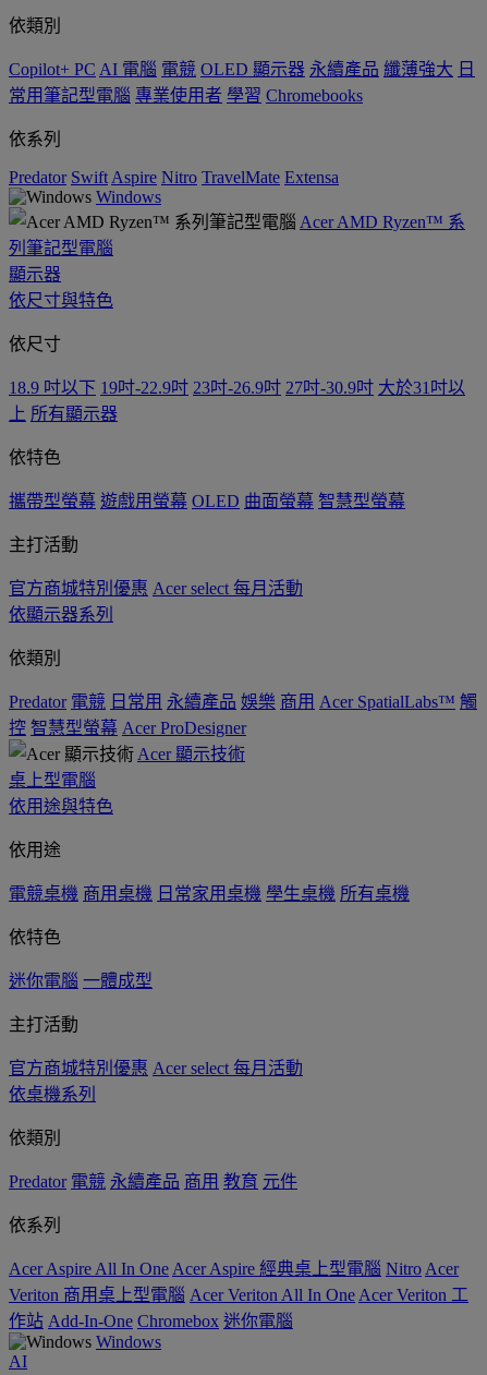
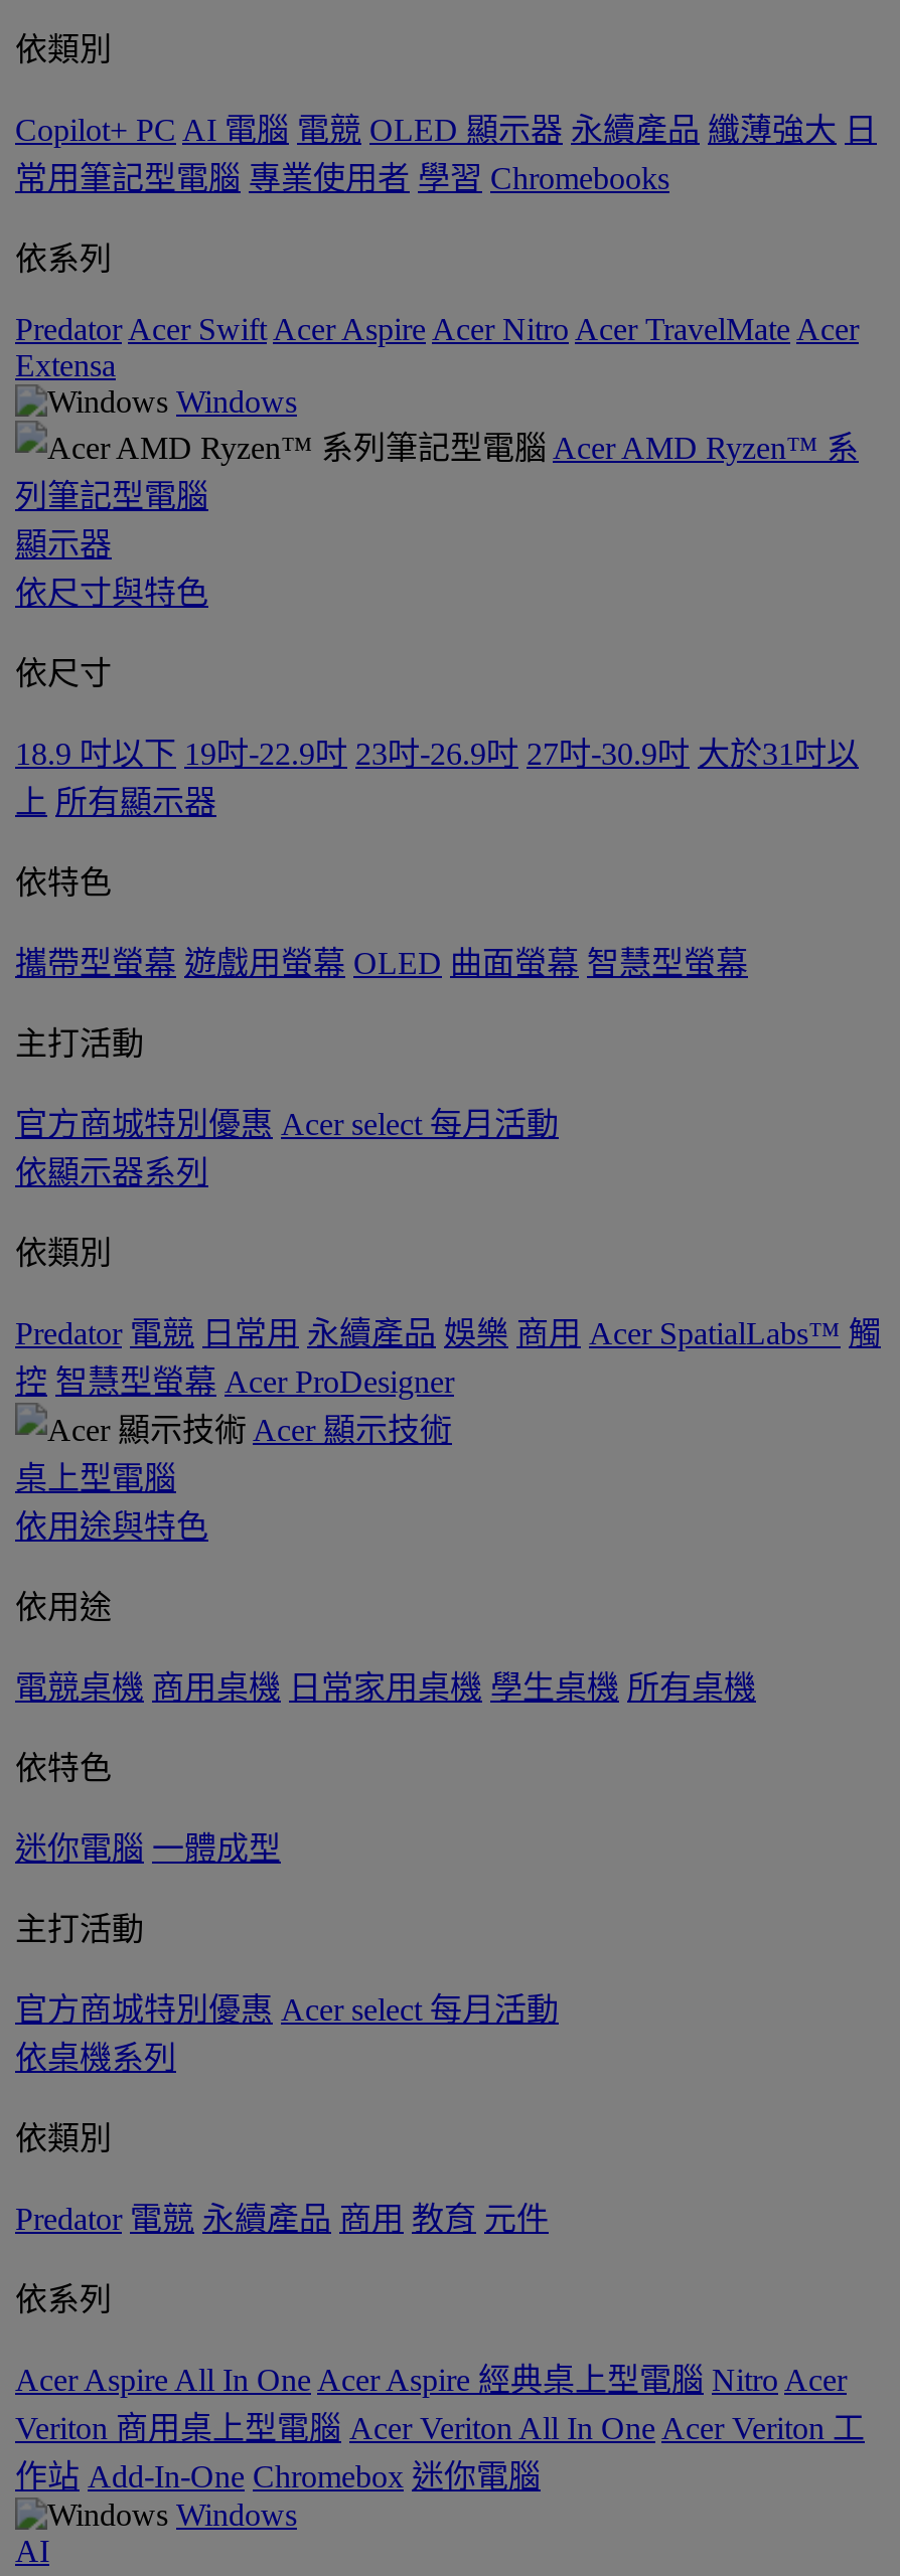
[9,168,339,186] Predator Swift Aspire Nitro TravelMate Extensa -> [15,312,859,382] Predator Acer Swift Acer Aspire Acer Nitro Acer TravelMate Acer | Extensa

